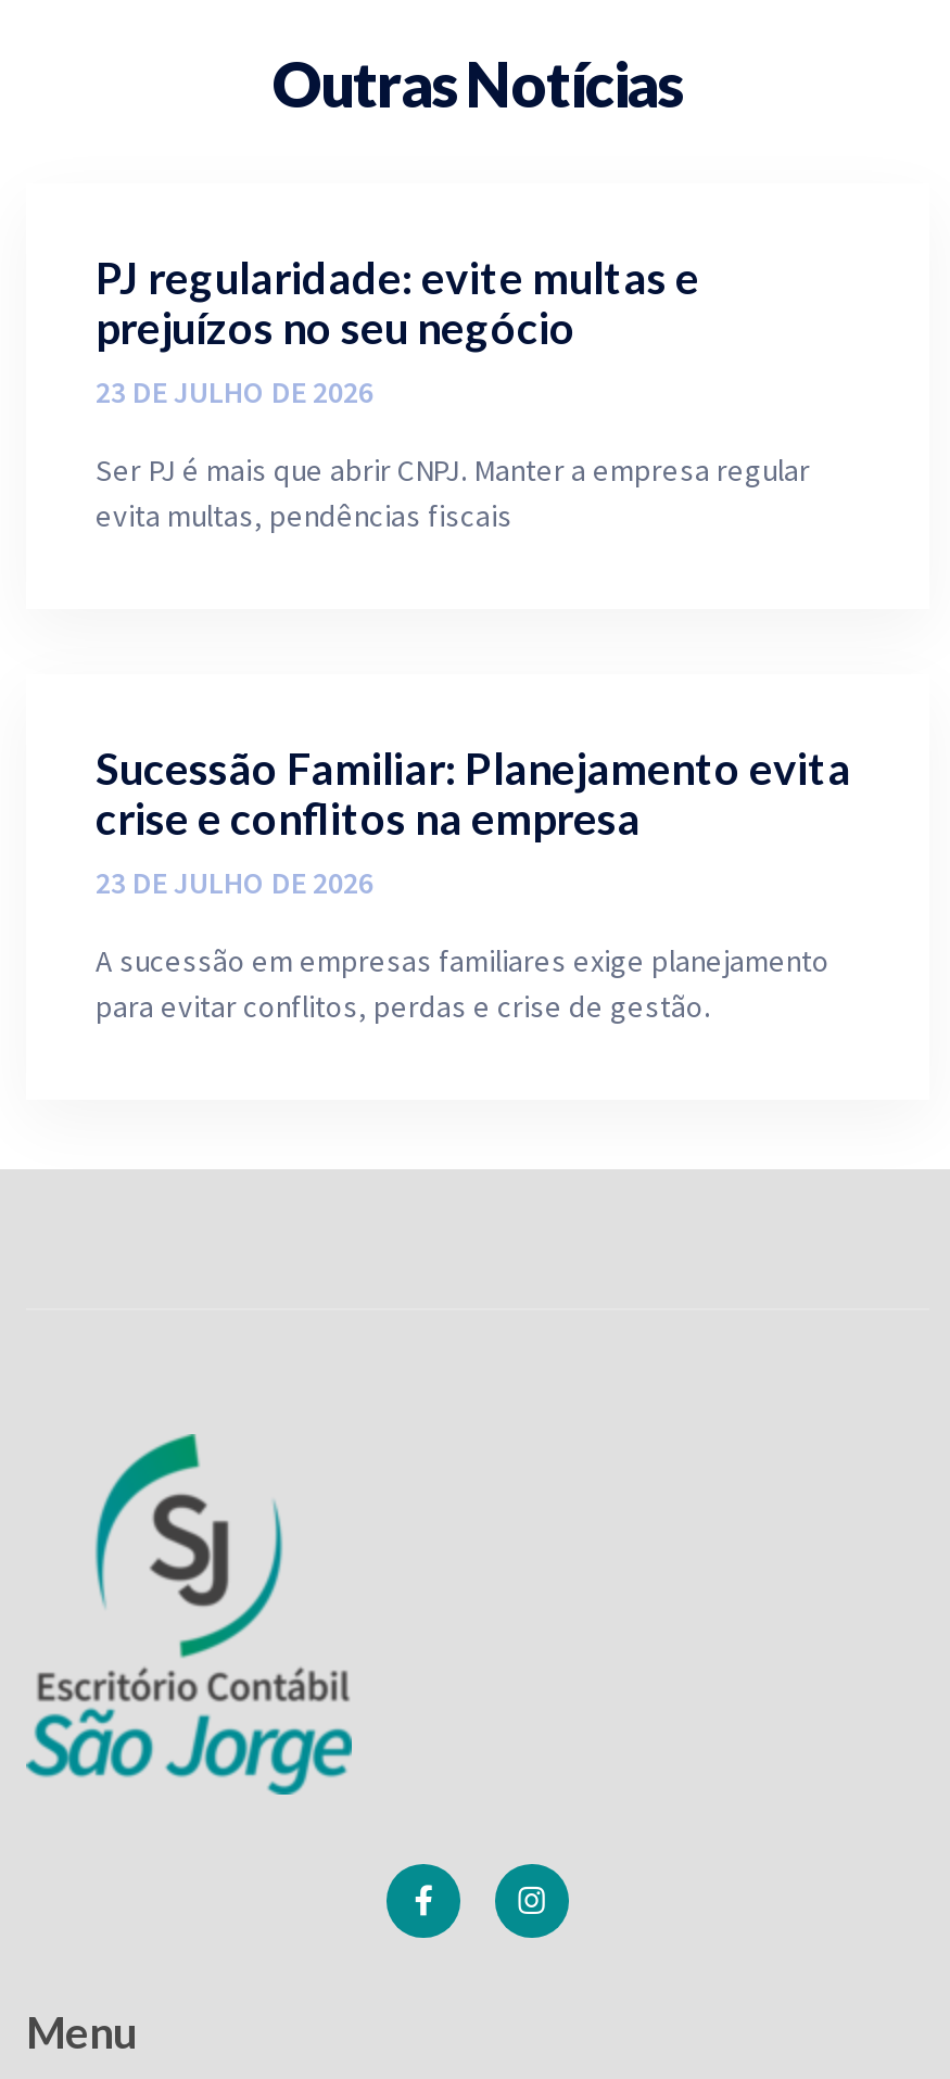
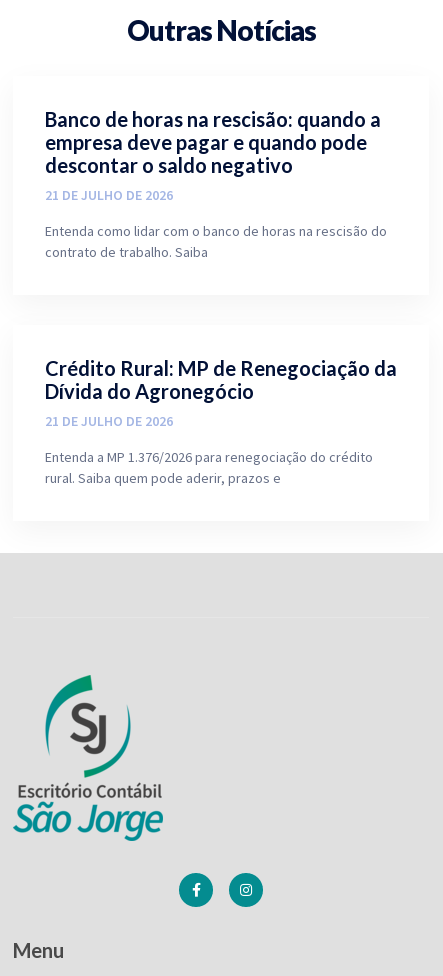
[96,251,699,411] PJ regularidade: evite multas e | prejuízos no seu negócio | 23 DE JULHO DE 2026 -> [45,107,381,204] Banco de horas na rescisão: quando a | empresa deve pagar e quando pode | descontar o saldo negativo | 21 DE JULHO DE 2026
[96,451,810,535] Ser PJ é mais que abrir CNPJ. Manter a empresa regular | evita multas, pendências fiscais -> [45,222,387,261] Entenda como lidar com o banco de horas na rescisão do | contrato de trabalho. Saiba
[96,741,851,902] Sucessão Familiar: Planejamento evita | crise e conflitos na empresa | 23 DE JULHO DE 2026 -> [45,356,397,430] Crédito Rural: MP de Renegociação da | Dívida do Agronegócio | 21 DE JULHO DE 2026
[96,941,829,1026] A sucessão em empresas familiares exige planejamento | para evitar conflitos, perdas e crise de gestão. -> [45,448,373,487] Entenda a MP 1.376/2026 para renegociação do crédito | rural. Saiba quem pode aderir, prazos e

